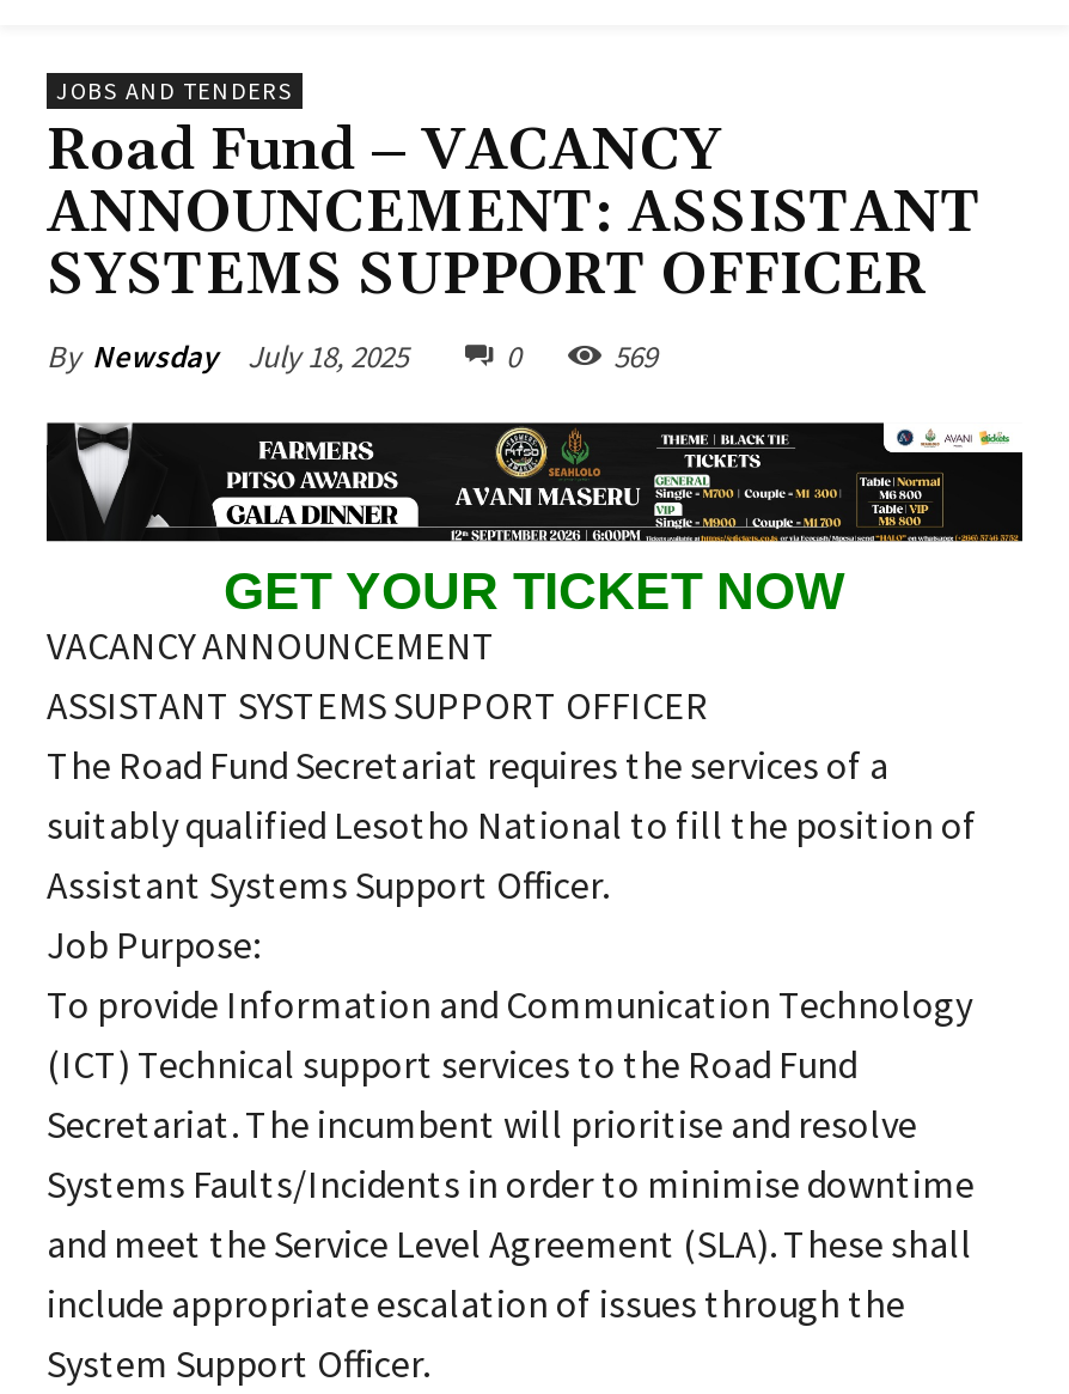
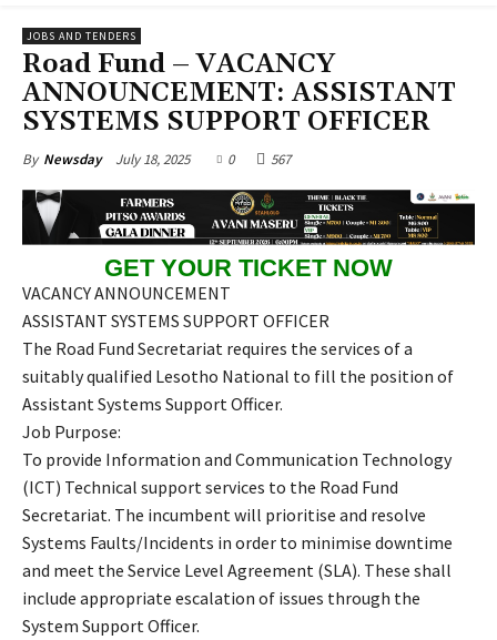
[613,336,656,376] 569 -> [271,149,291,168] 567

